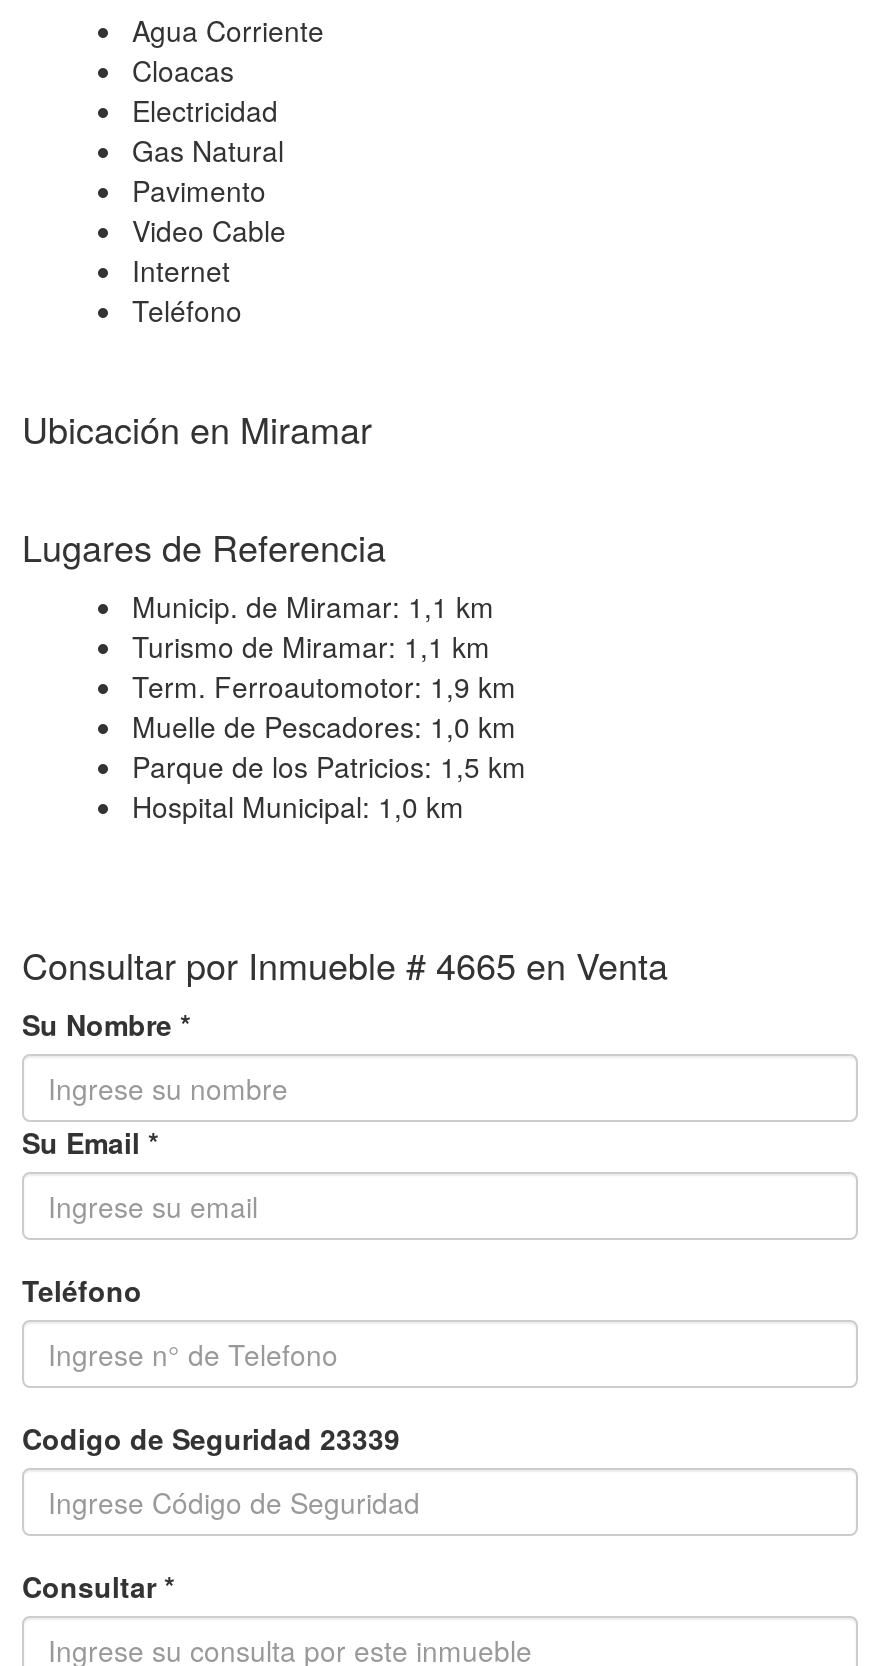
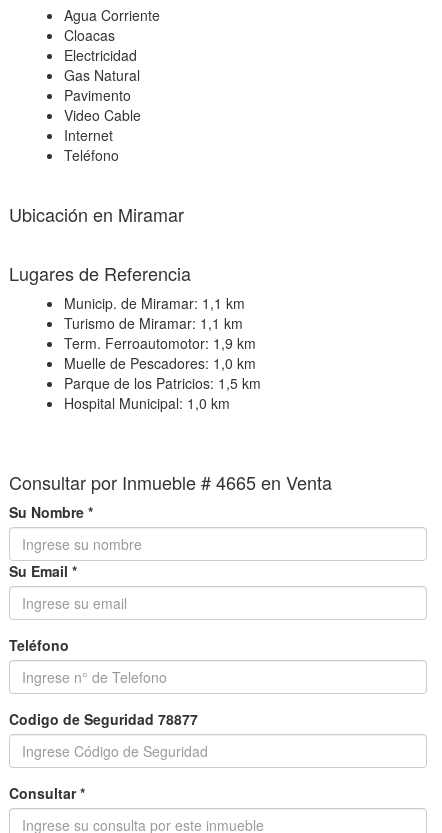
[22,1418,400,1458] Codigo de Seguridad 23339 -> [9,709,198,729] Codigo de Seguridad 78877

